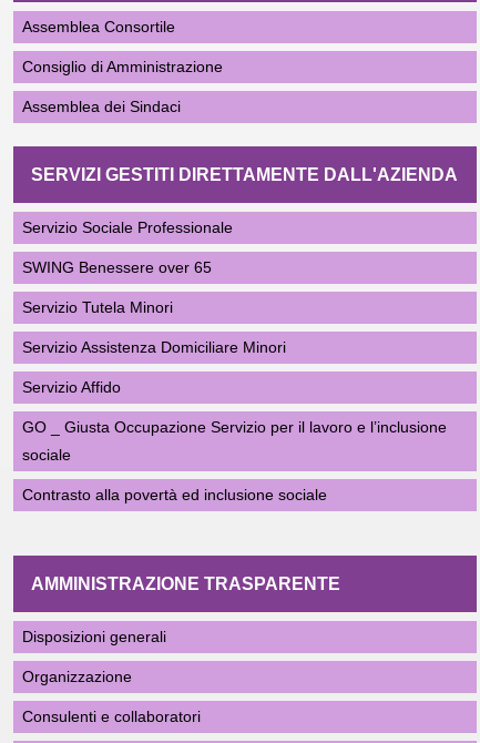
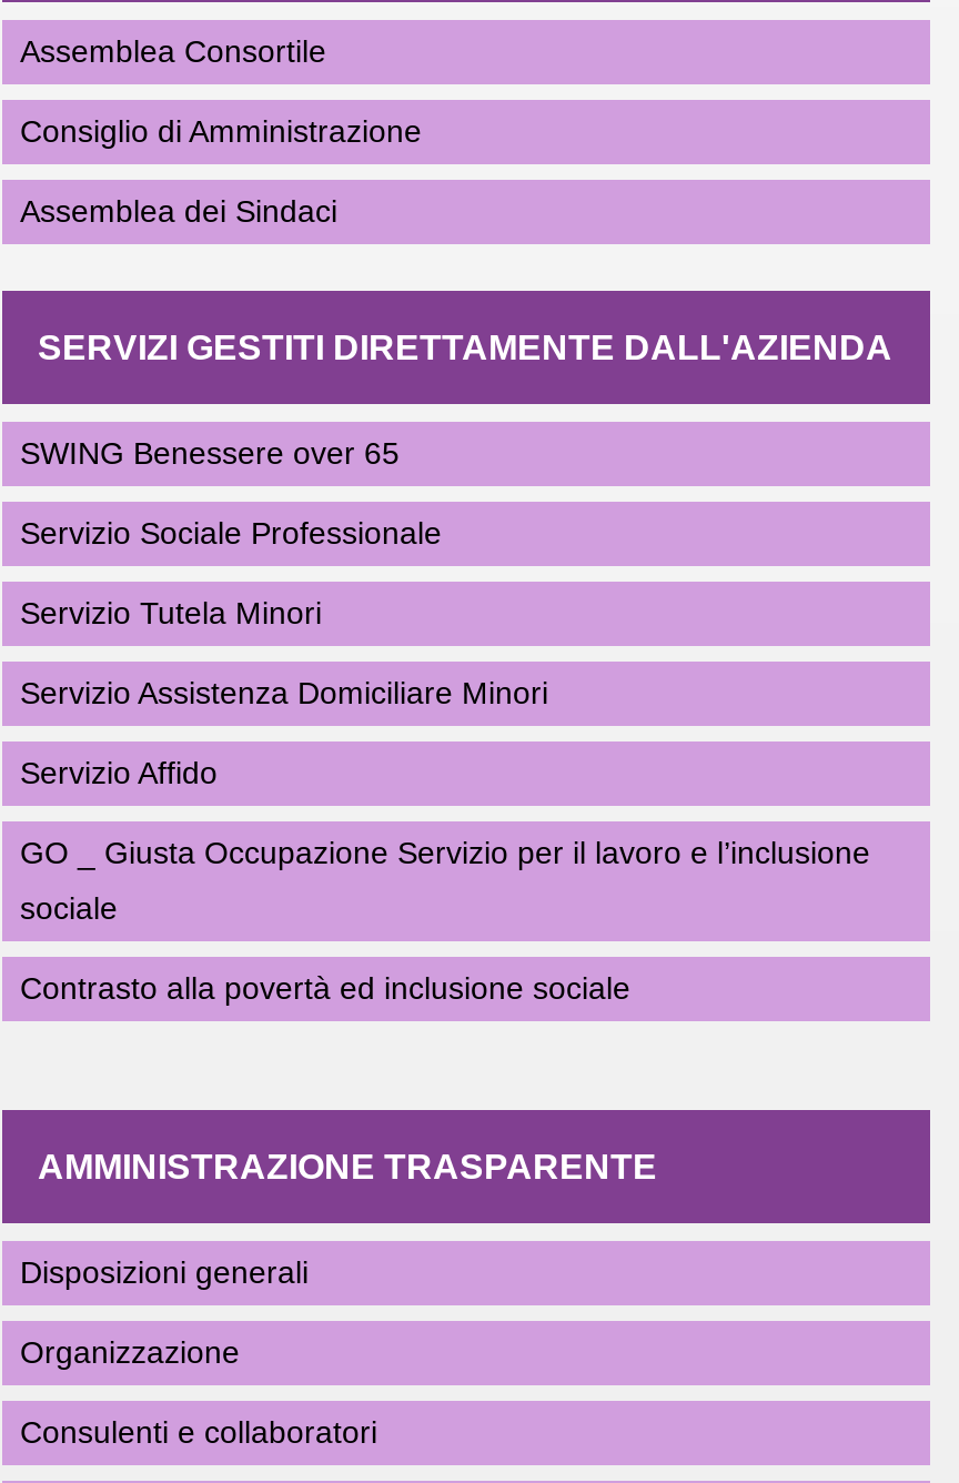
moved [22,218,233,236] -> [20,515,442,551]: Servizio Sociale Professionale
moved [22,258,212,276] -> [20,435,400,471]: SWING Benessere over 65

